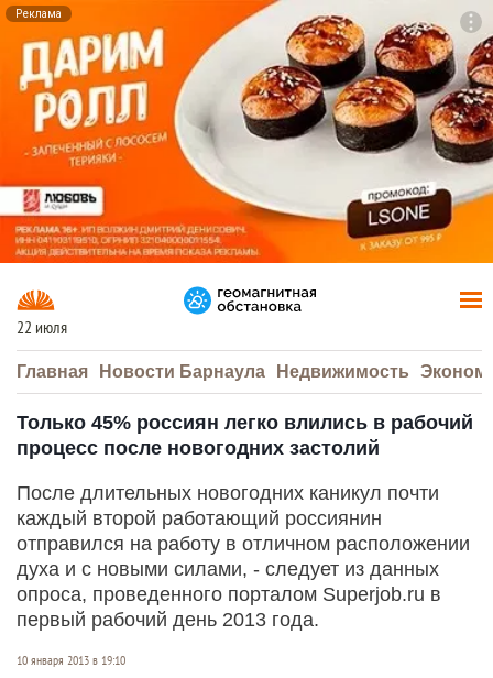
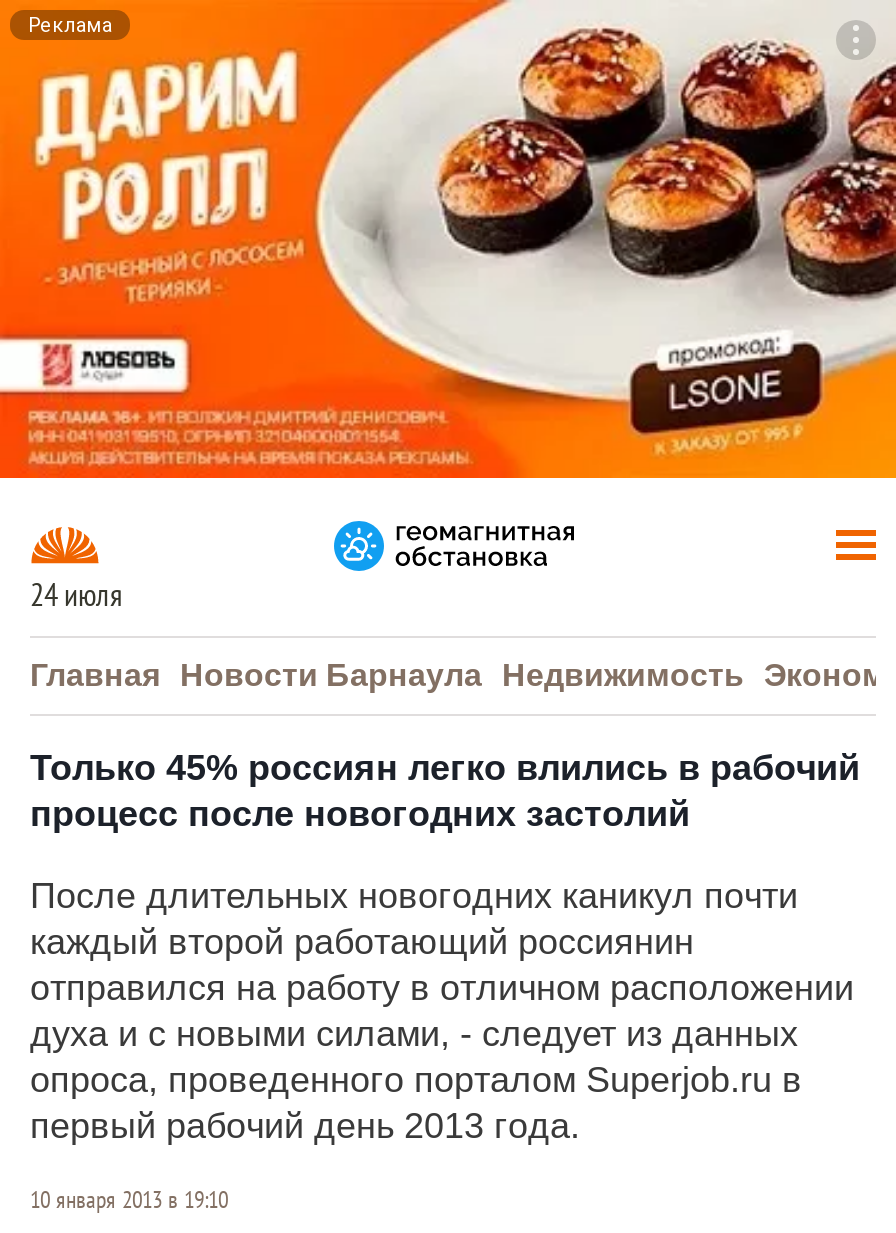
[17,318,67,338] 22 июля -> [30,578,122,614] 24 июля

